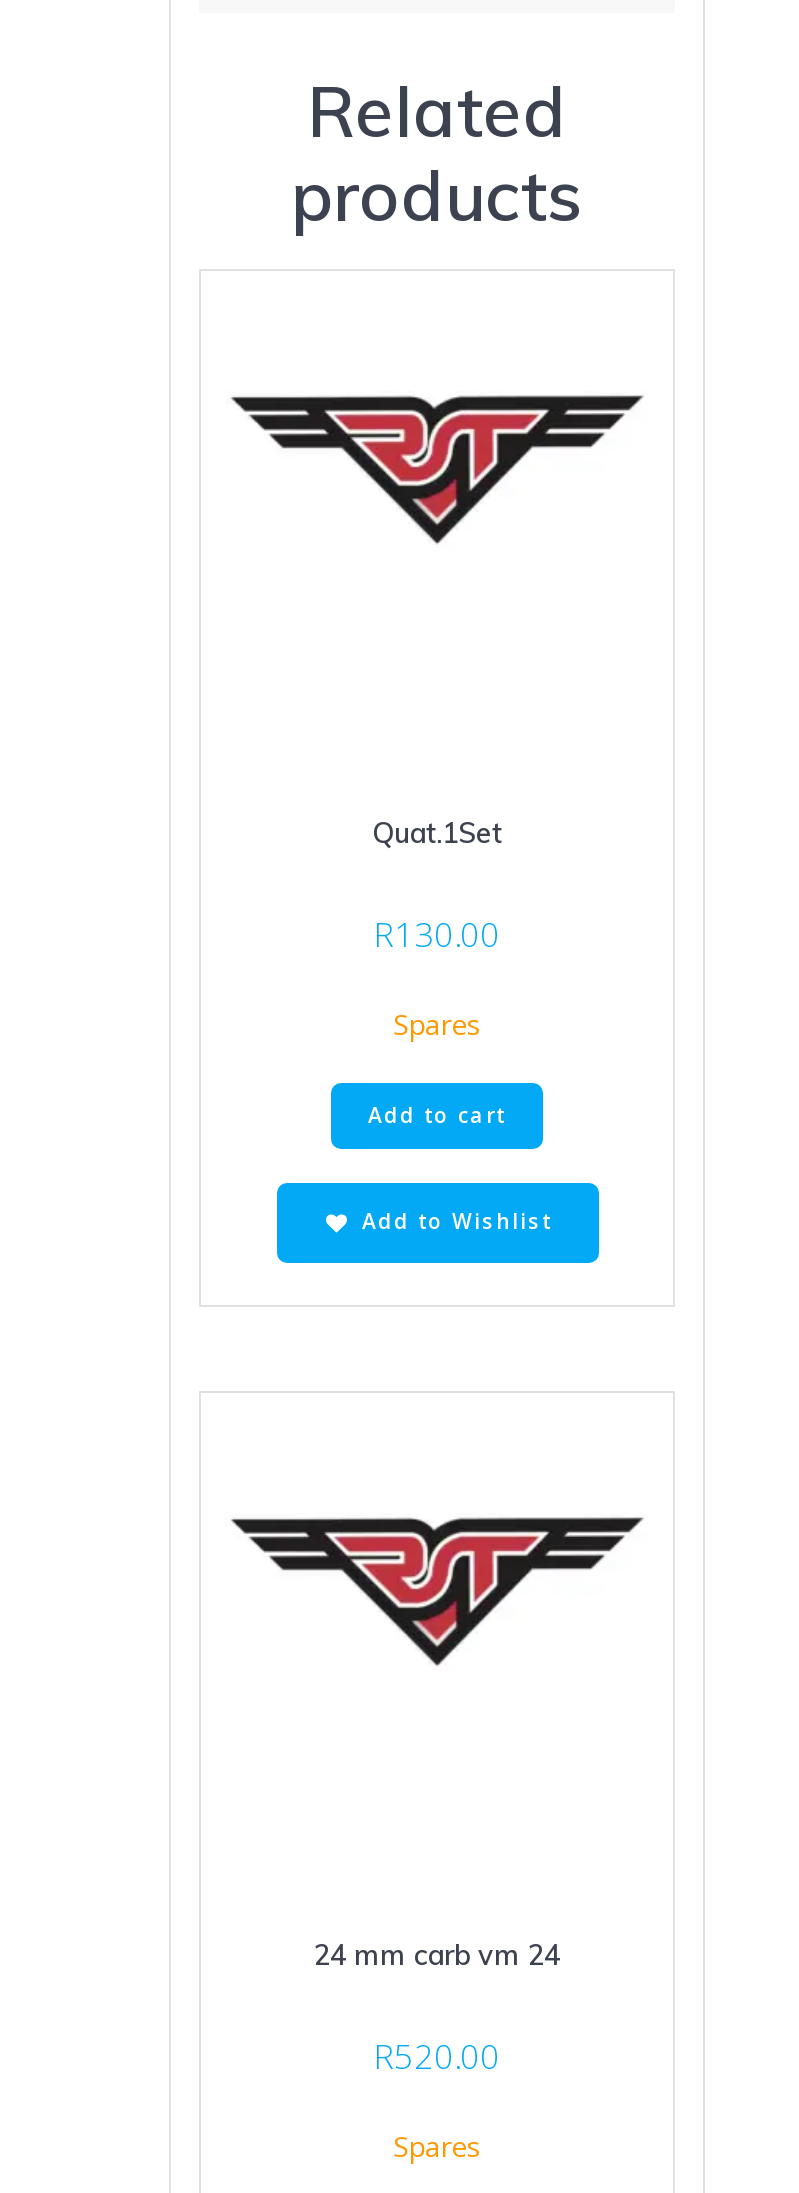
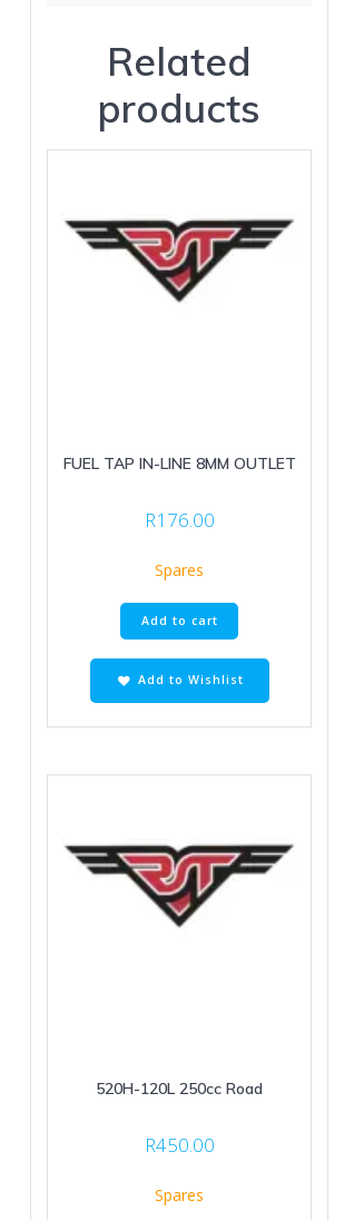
[372,816,502,852] Quat.1Set -> [63,454,296,474] FUEL TAP IN-LINE 8MM OUTLET
[374,911,500,957] R130.00 -> [144,507,214,533] R176.00
[314,1938,560,1974] 24 mm carb vm 24 -> [96,1079,263,1099] 520H-120L 250cc Road
[374,2033,500,2079] R520.00 -> [144,1132,214,1158] R450.00

